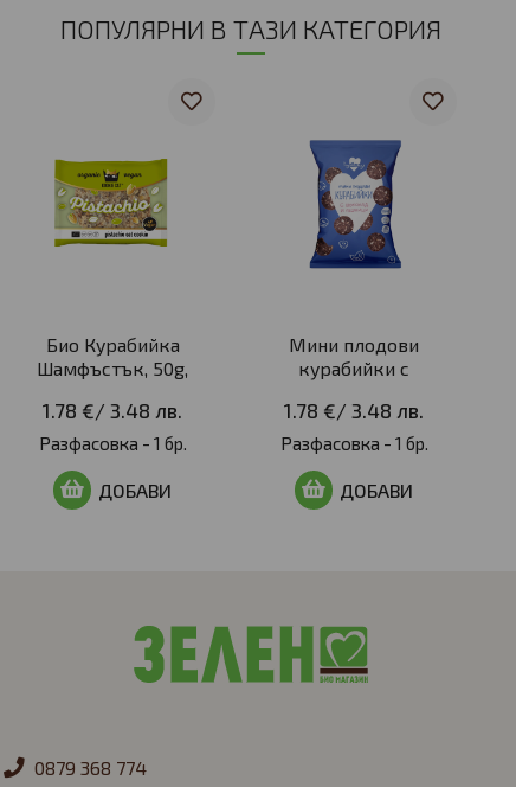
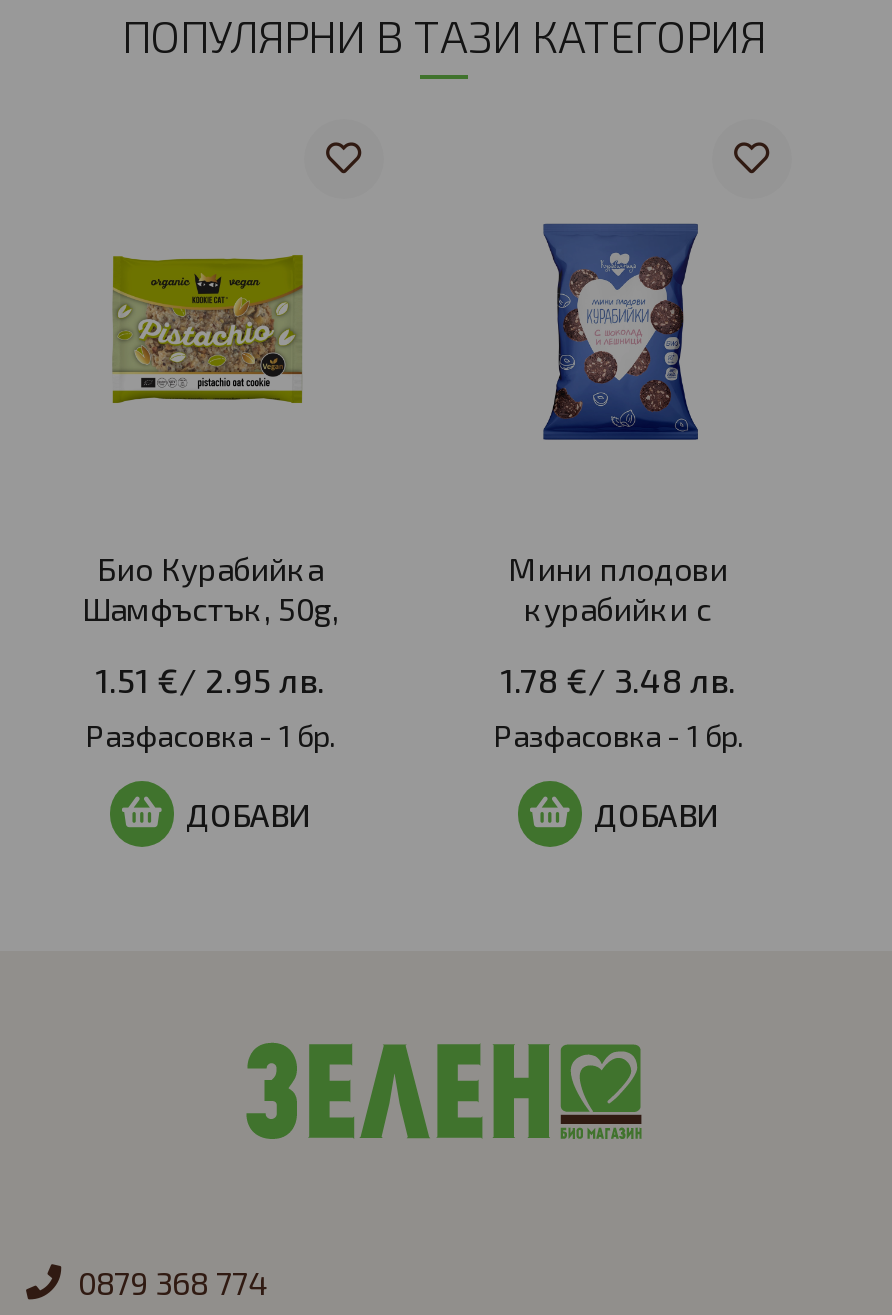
[43,398,182,421] 1.78 €/ 3.48 лв. -> [95,658,325,698] 1.51 €/ 2.95 лв.

